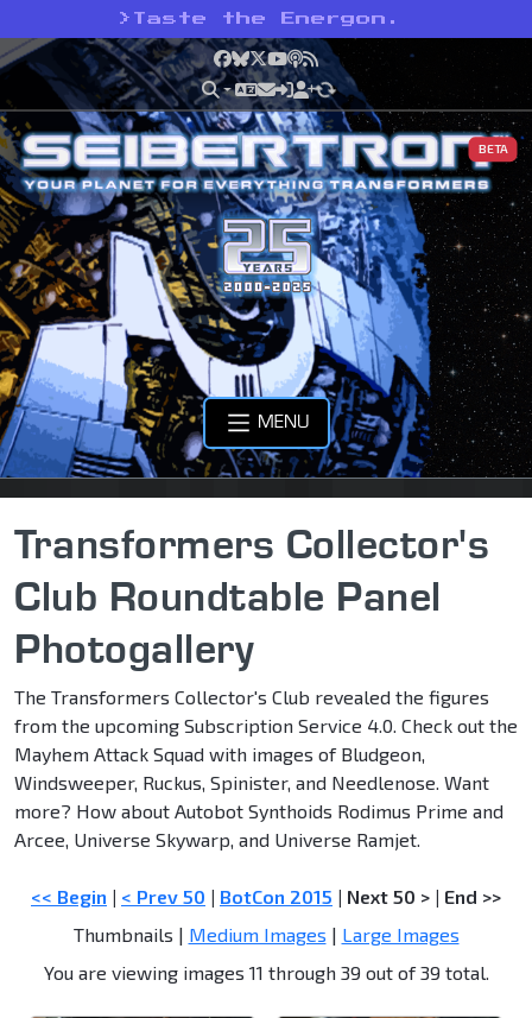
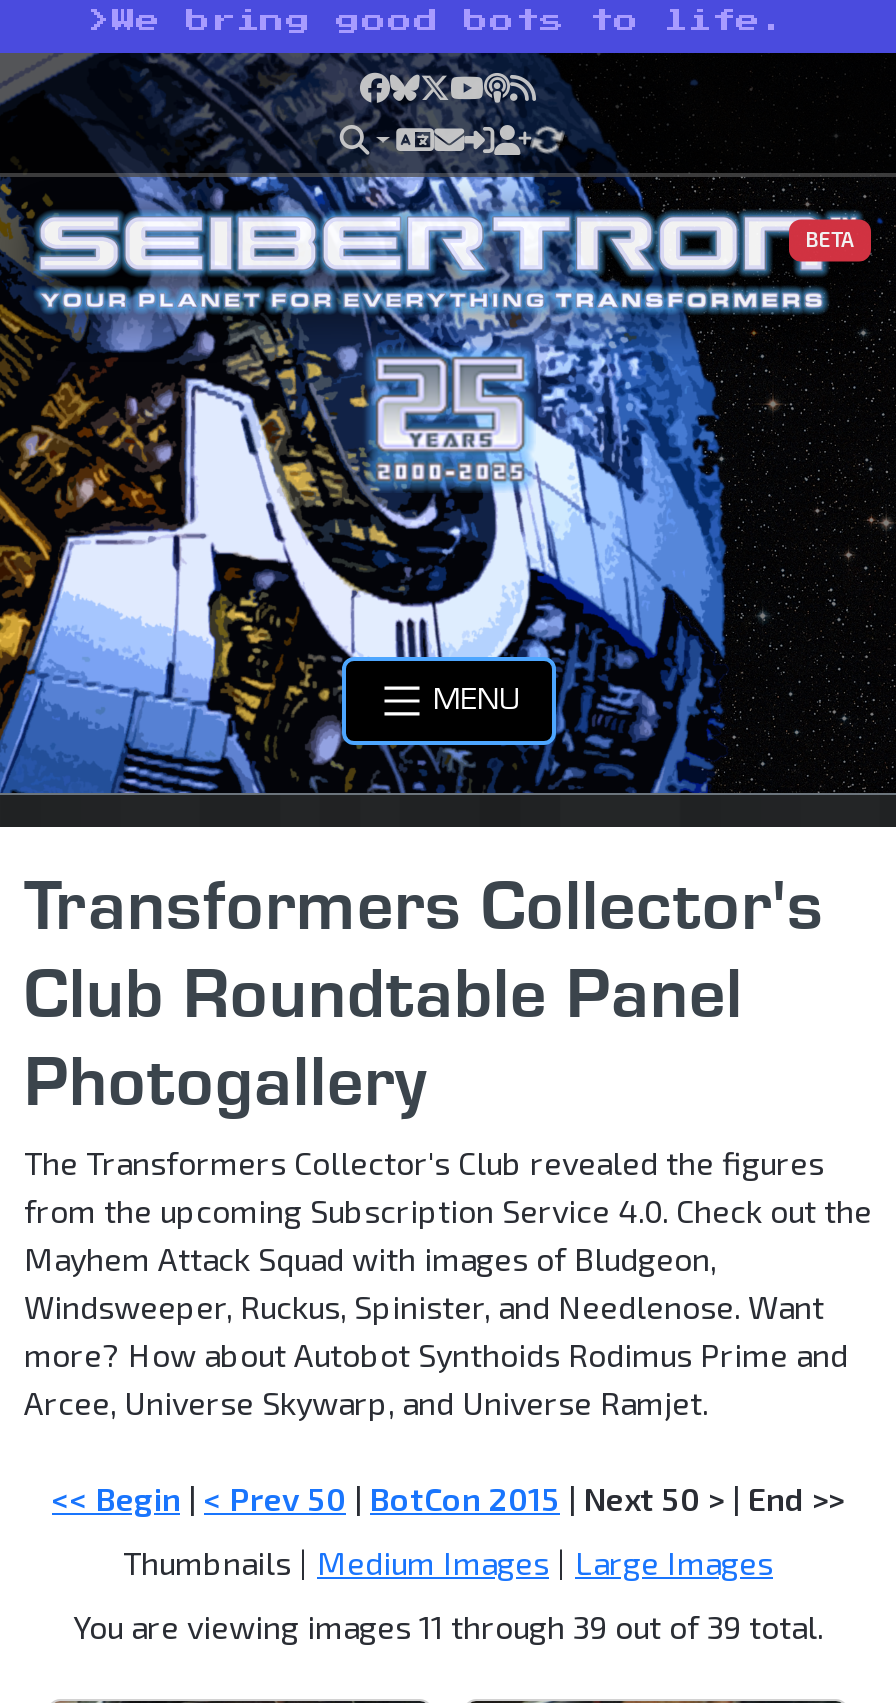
[118,12,401,26] > Taste the Energon. -> [88,9,786,33] > We bring good bots to life.

